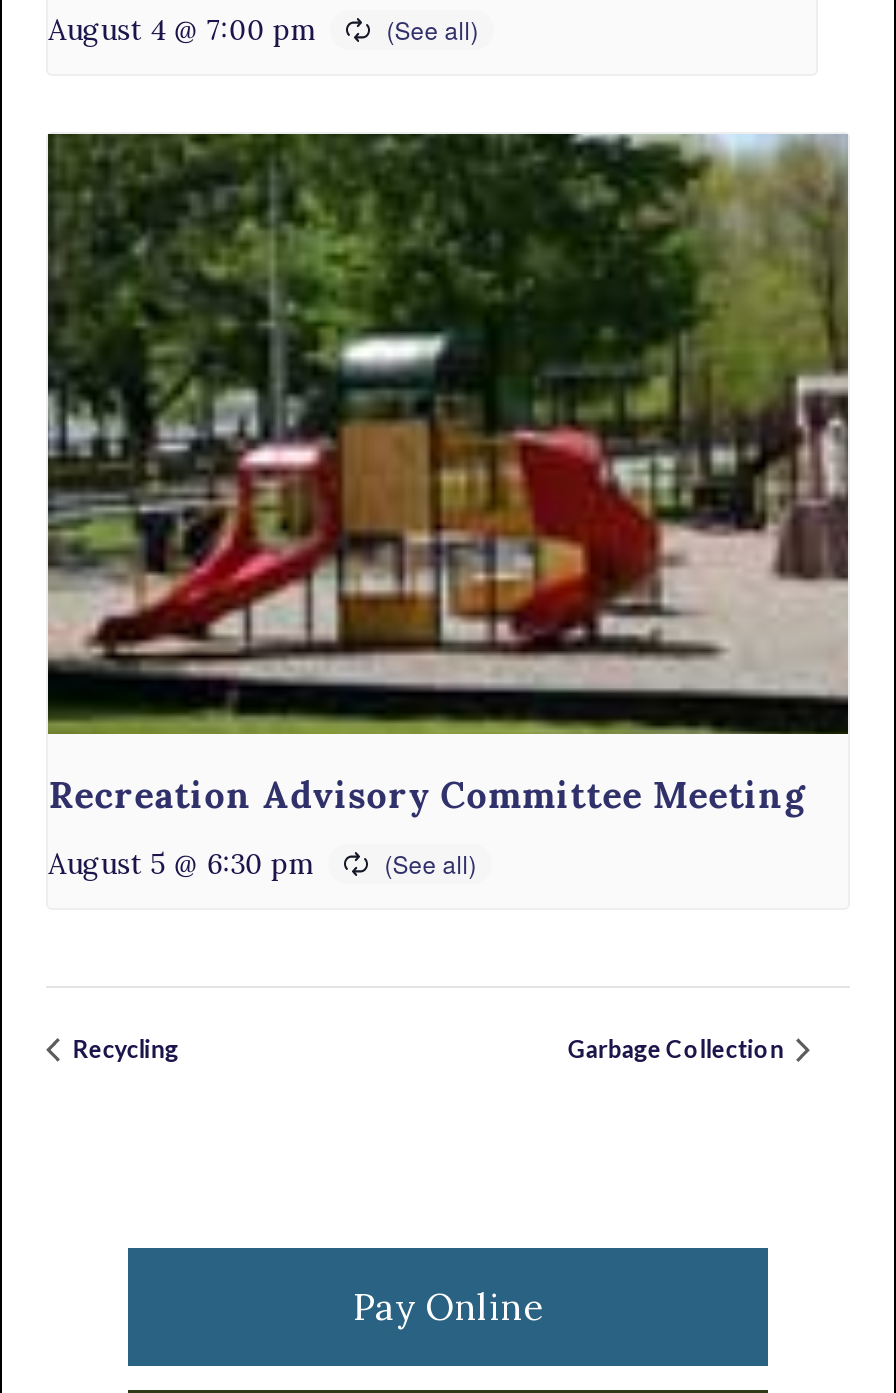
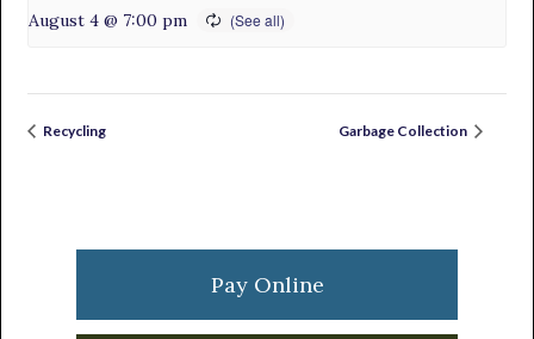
[46,131,850,881] [image] | Recreation Advisory Committee Meeting | August 5 @ 6:30 pm -> none

